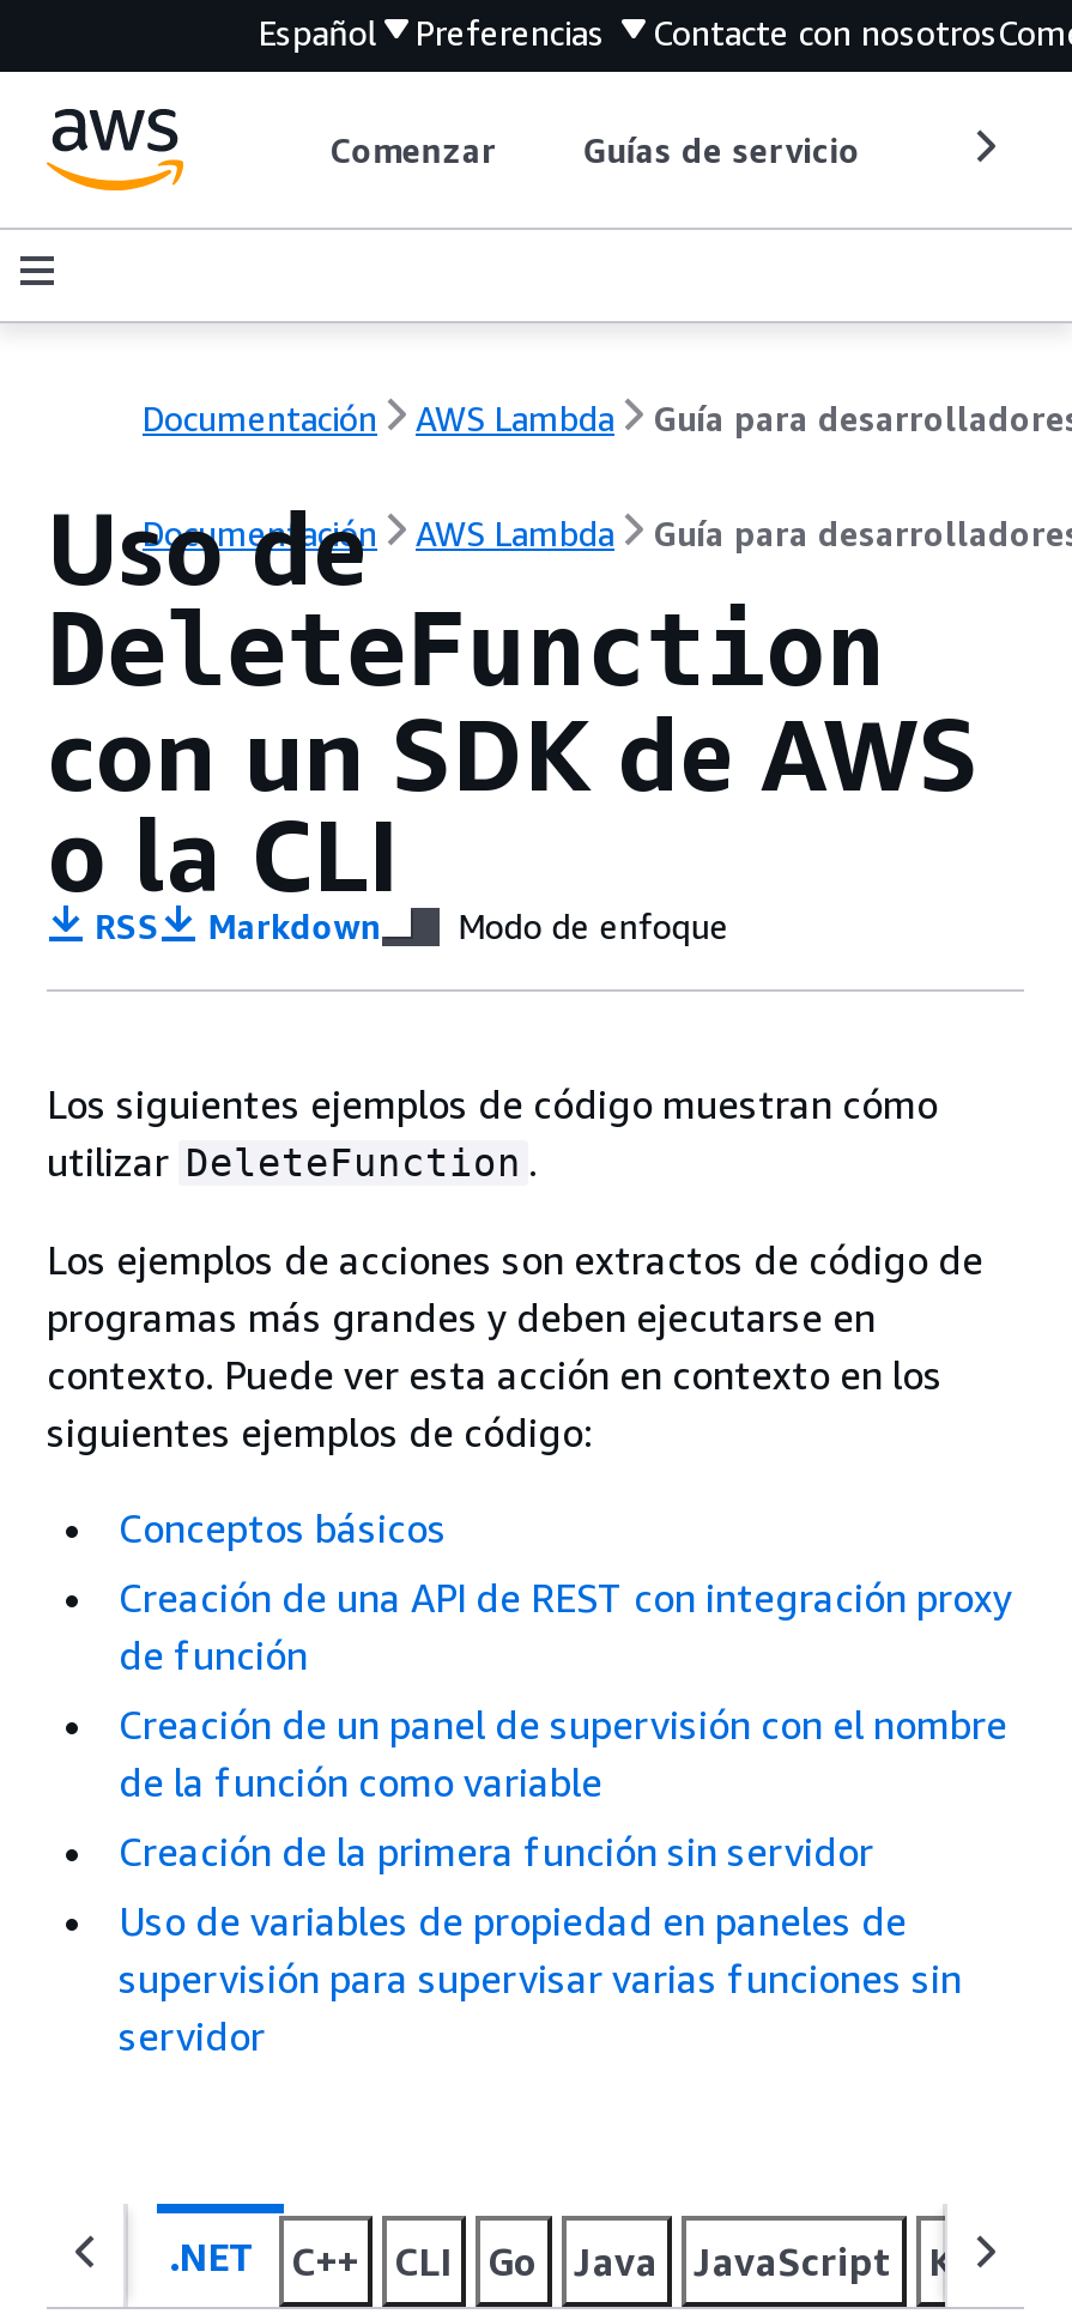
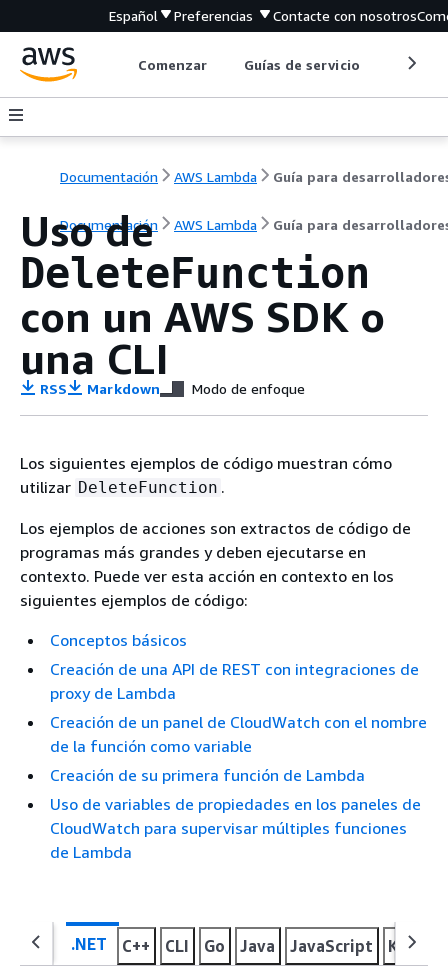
[47,692,979,913] con un SDK de AWS | o la CLI -> [20,291,385,383] con un AWS SDK o | una CLI
[119,1574,1012,1749] Creación de una API de REST con integración proxy | de función | Creación de un panel de supervisión con el nombre -> [50,659,427,732] Creación de una API de REST con integraciones de | proxy de Lambda | Creación de un panel de CloudWatch con el nombre
[119,1828,962,2060] Creación de la primera función sin servidor | Uso de variables de propiedad en paneles de | supervisión para supervisar varias funciones sin | servidor -> [50,765,421,862] Creación de su primera función de Lambda | Uso de variables de propiedades en los paneles de | CloudWatch para supervisar múltiples funciones | de Lambda

